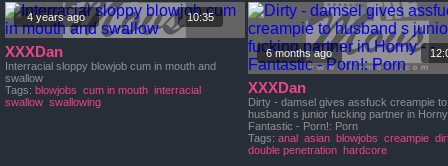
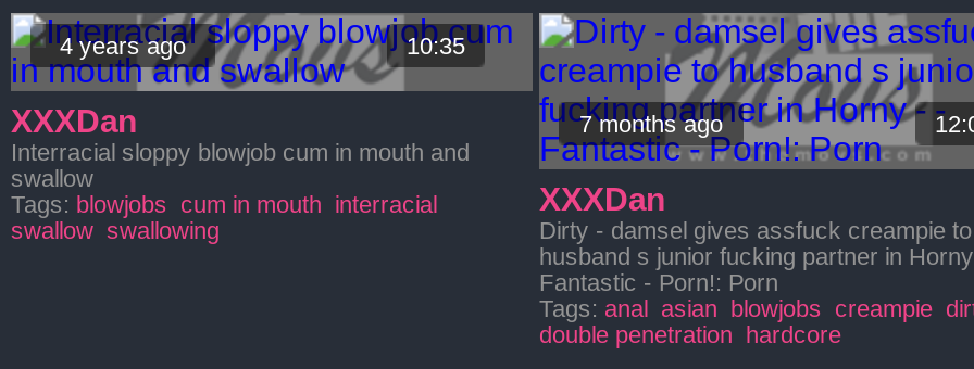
[266,47,332,59] 6 months ago -> [579,111,723,137] 7 months ago

